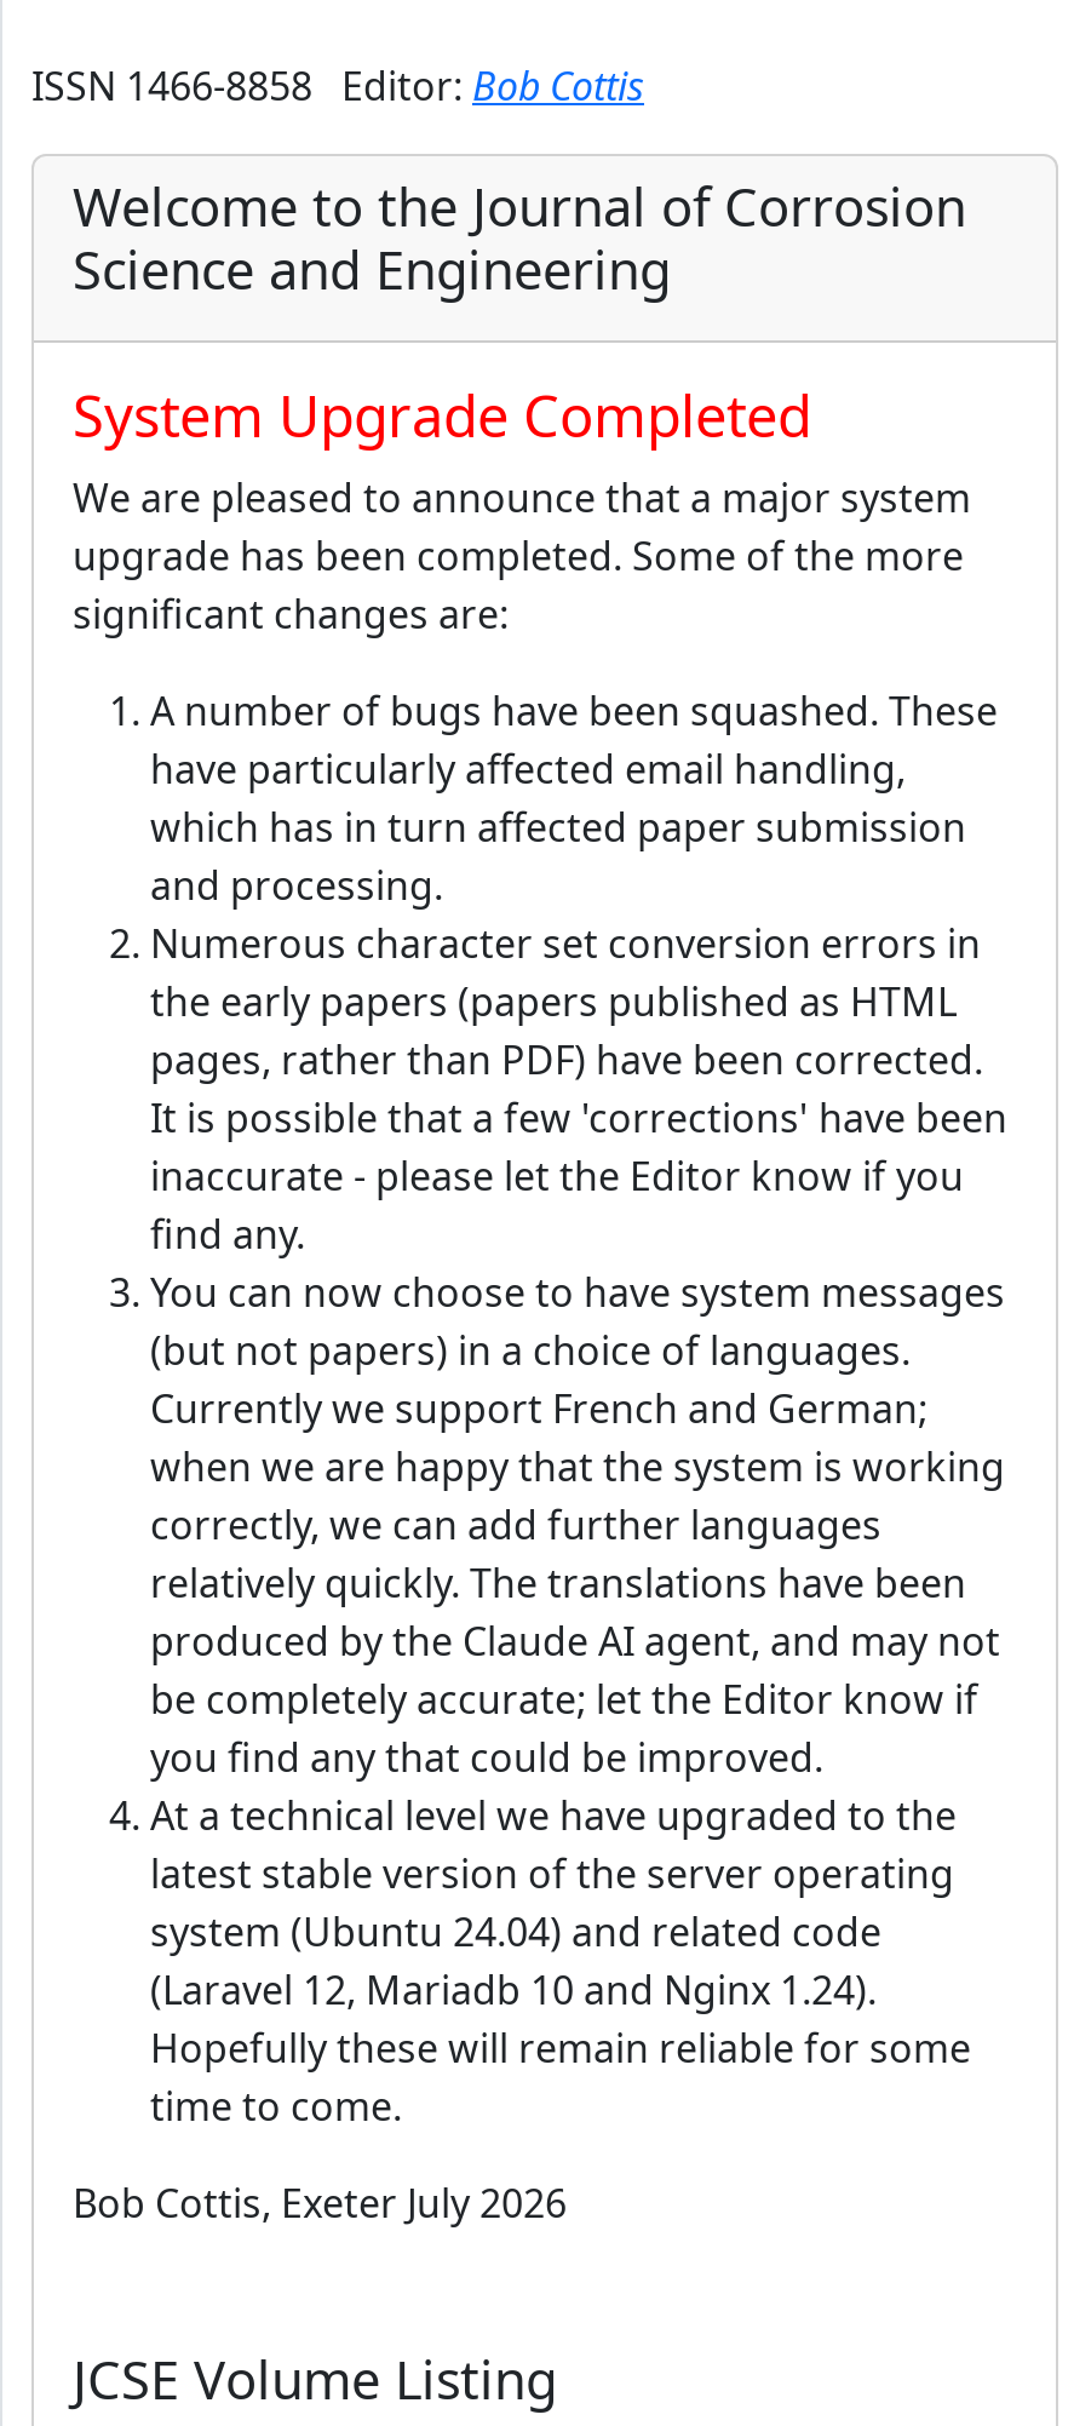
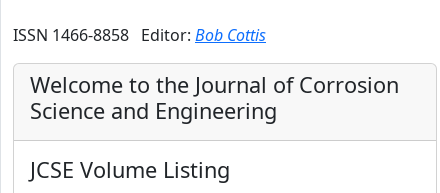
[73,377,1007,2230] System Upgrade Completed | We are pleased to announce that a major system | upgrade has been completed. Some of the more | significant changes are: | A number of bugs have been squashed. These | have particularly affected email handling, | which has in turn affected paper submission | and processing. | Numerous character set conversion errors in | the early papers (papers published as HTML | pages, rather than PDF) have been corrected. | It is possible that a few 'corrections' have been | inaccurate - please let the Editor know if you | find any. | You can now choose to have system messages | (but not papers) in a choice of languages. | Currently we support French and German; | when we are happy that the system is working | correctly, we can add further languages | relatively quickly. The translations have been | produced by the Claude AI agent, and may not | be completely accurate; let the Editor know if | you find any that could be improved. | At a technical level we have upgraded to the | latest stable version of the server operating | system (Ubuntu 24.04) and related code | (Laravel 12, Mariadb 10 and Nginx 1.24). | Hopefully these will remain reliable for some | time to come. | Bob Cottis, Exeter July 2026 -> none

